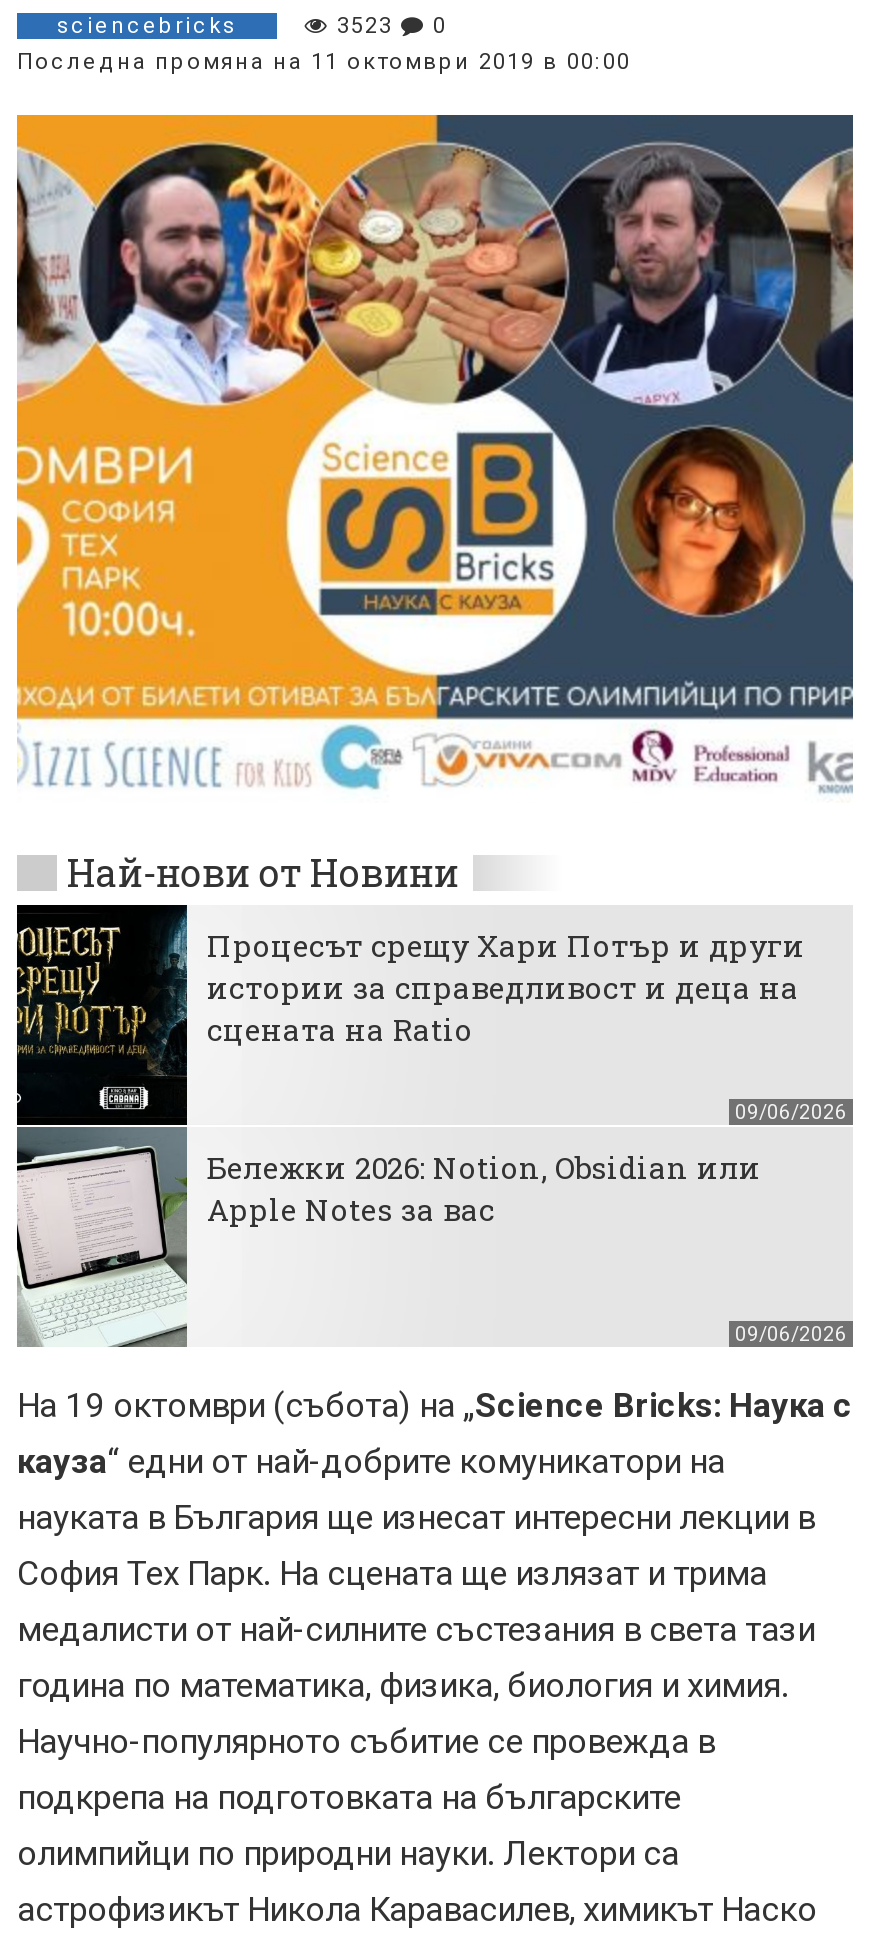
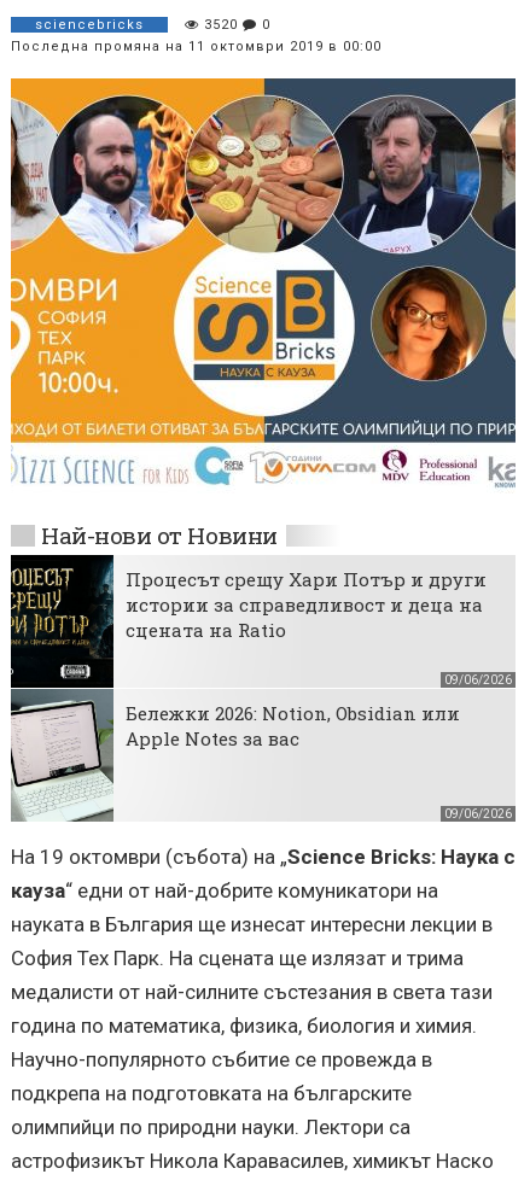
[329,13,447,39] 3523 0 -> [199,17,270,33] 3520 0

